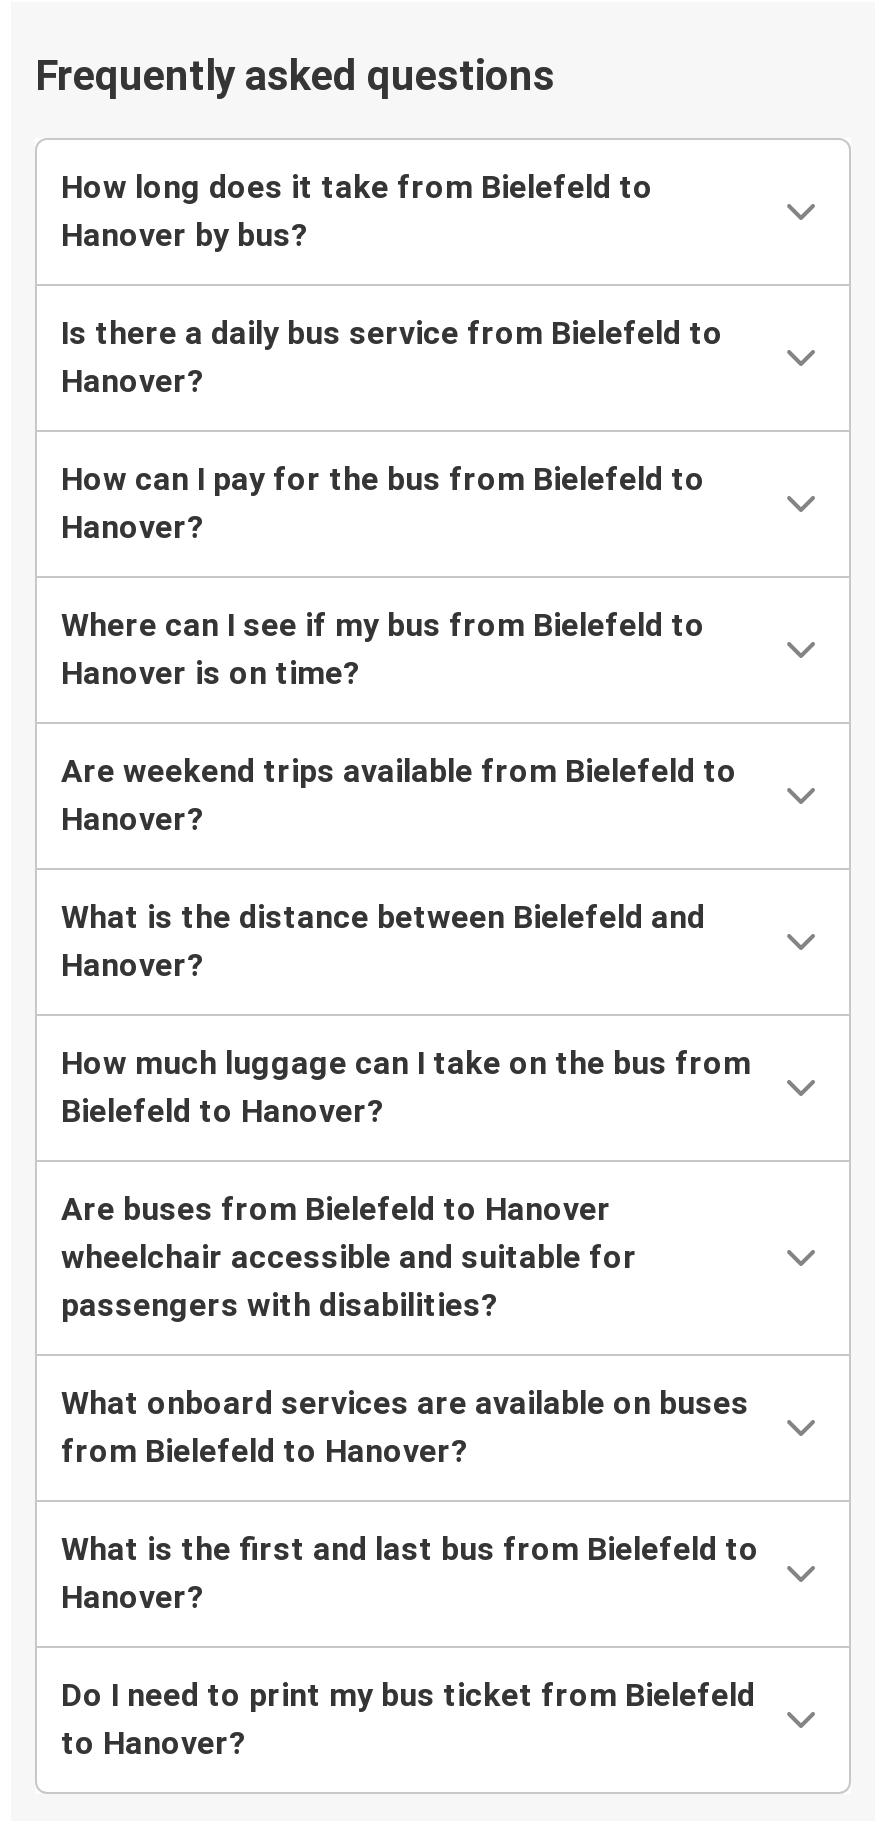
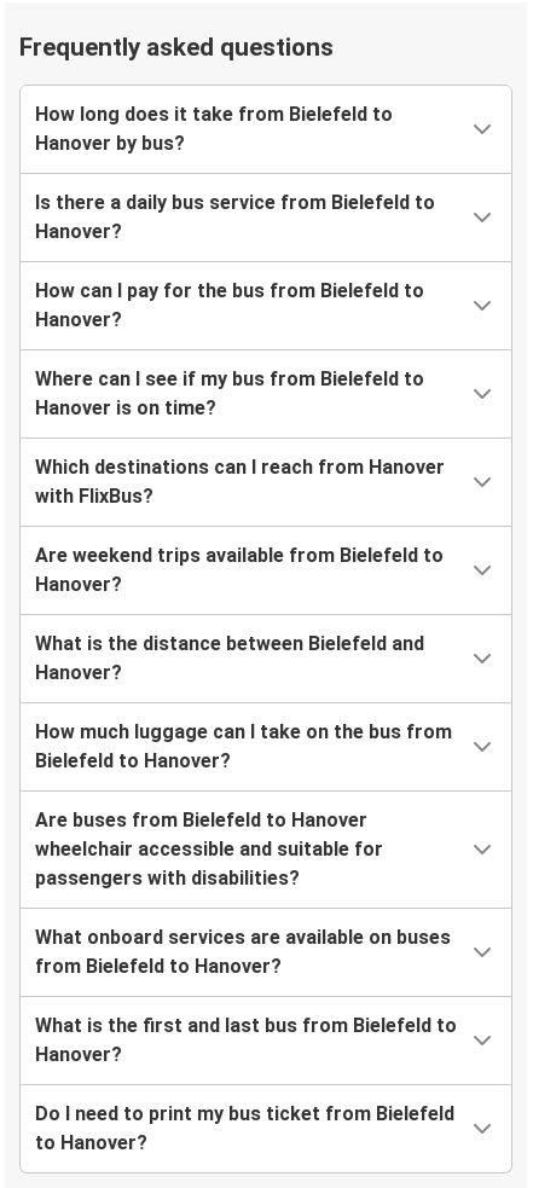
none -> [35,456,445,508] Which destinations can I reach from Hanover | with FlixBus?

